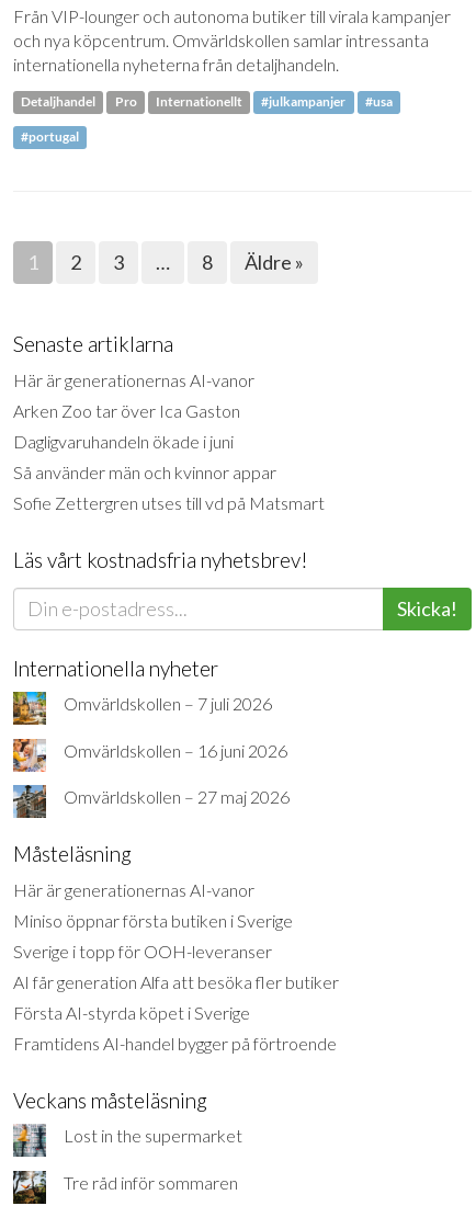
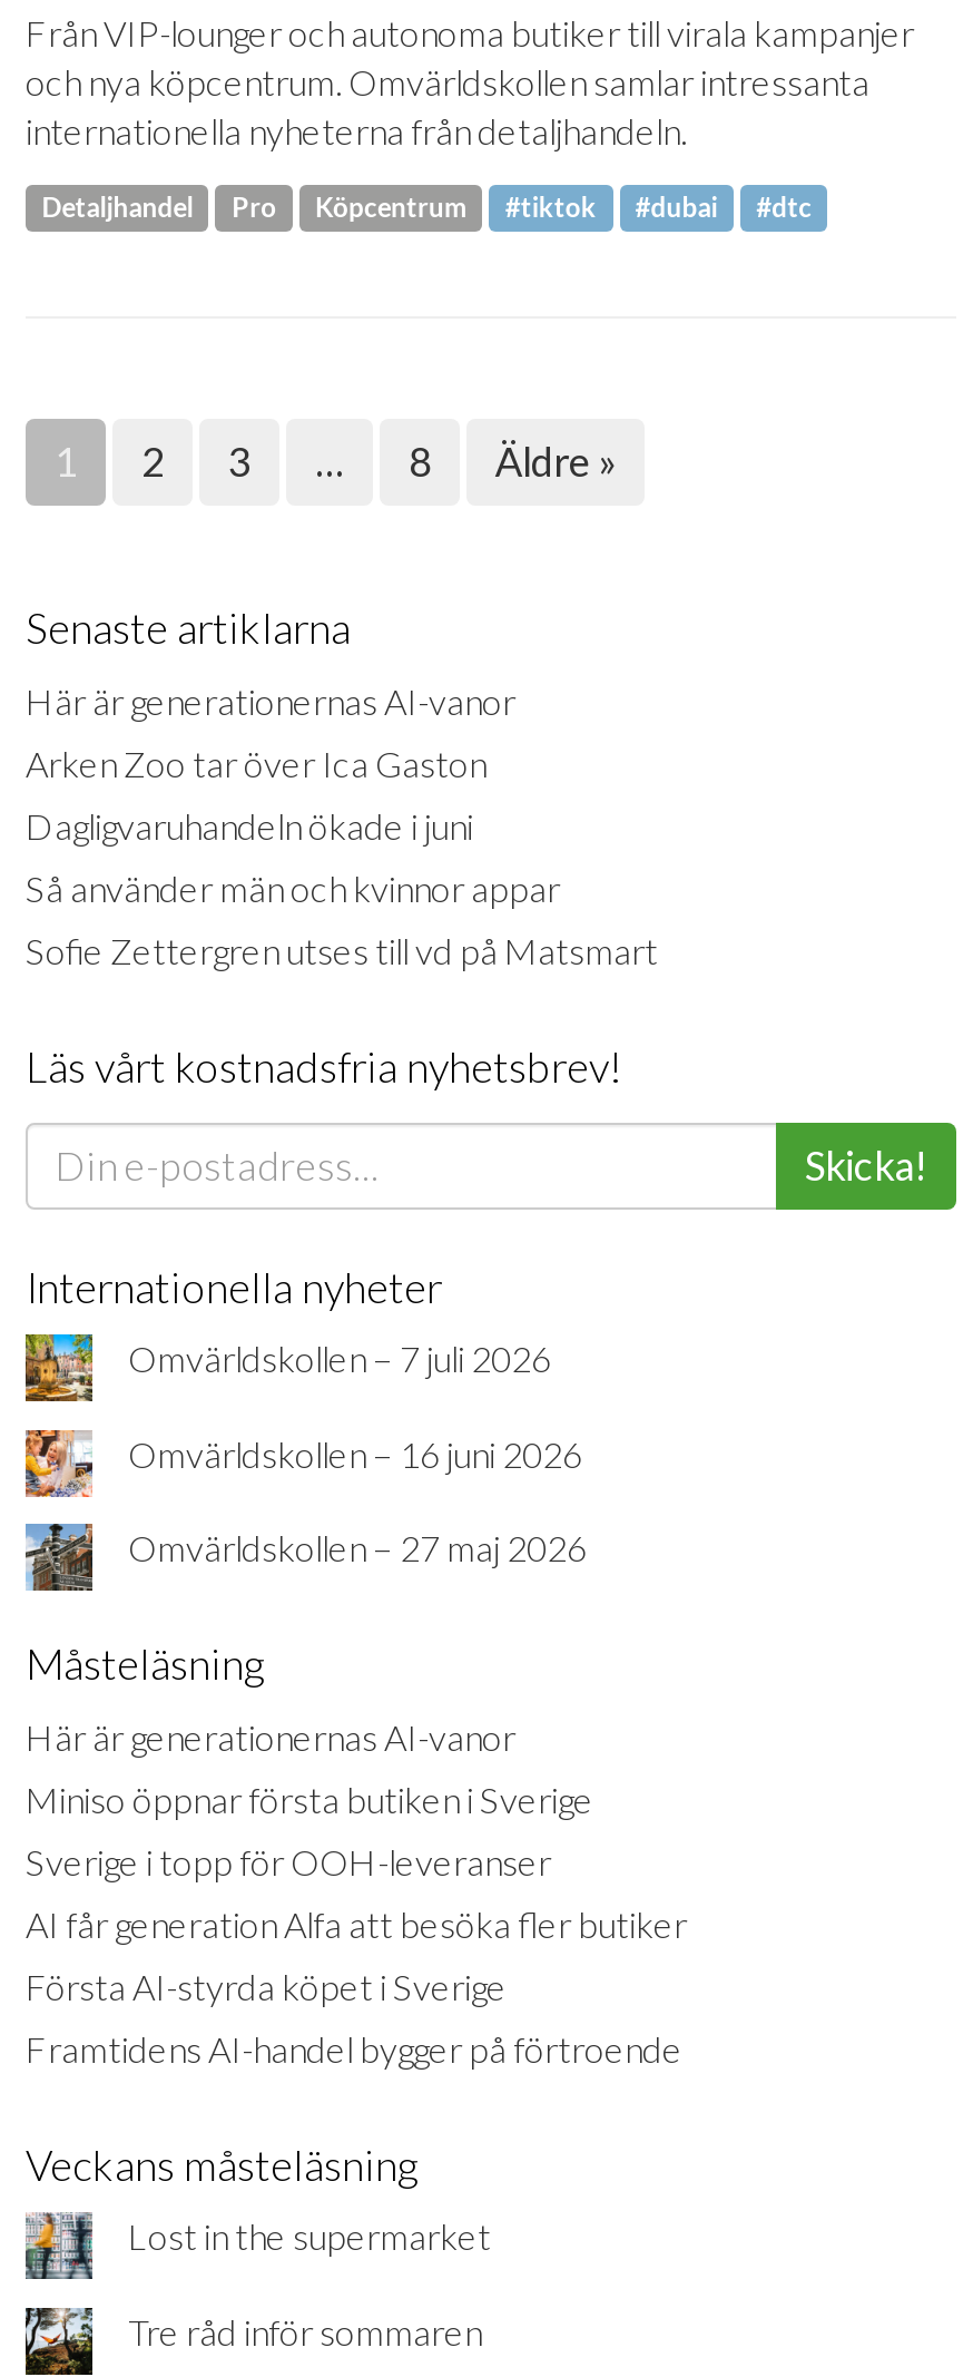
[21,93,392,145] Internationellt | #julkampanjer | #usa | #portugal -> [315,190,812,223] Köpcentrum | #tiktok | #dubai | #dtc

